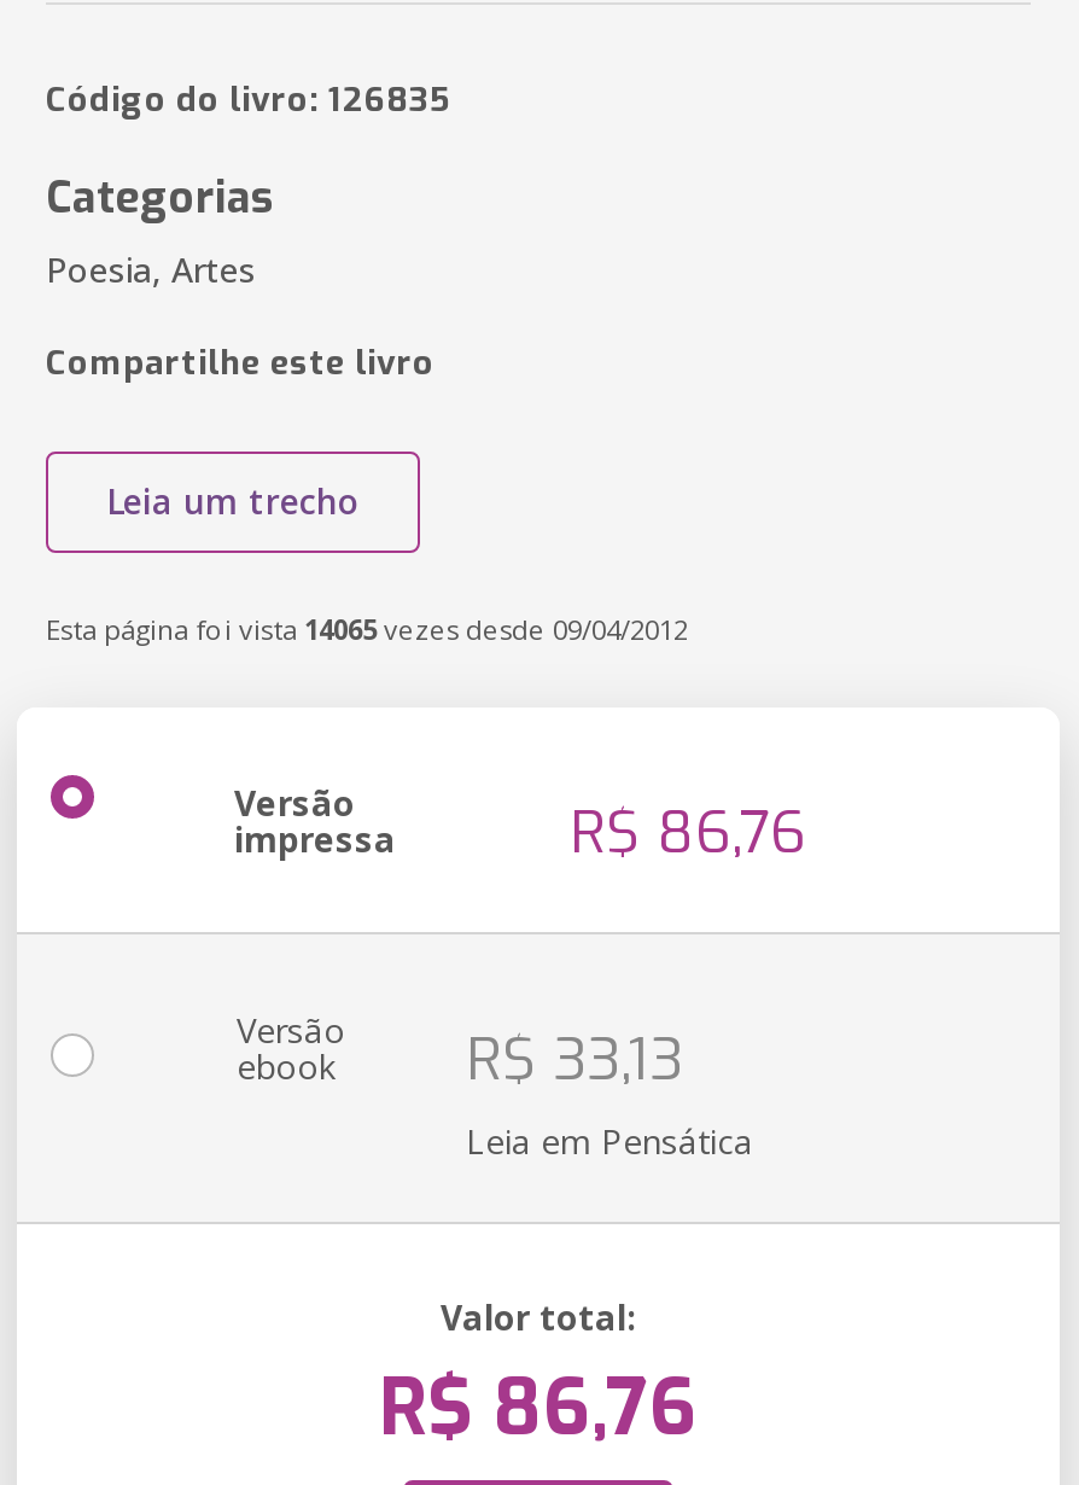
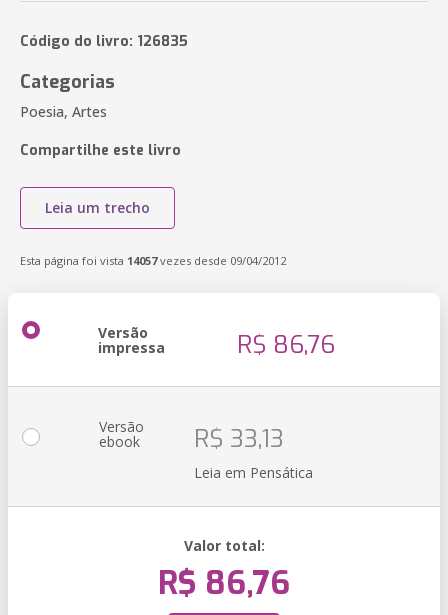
[46,611,688,647] Esta página foi vista 14065vezes desde 09/04/2012 -> [20,253,286,268] Esta página foi vista 14057vezes desde 09/04/2012

